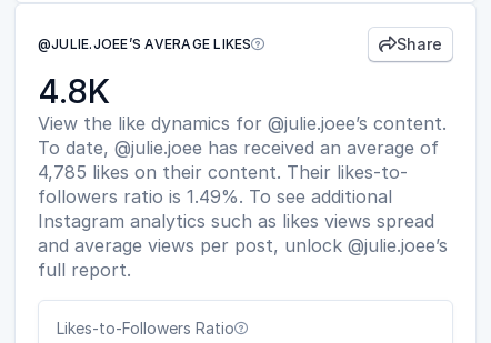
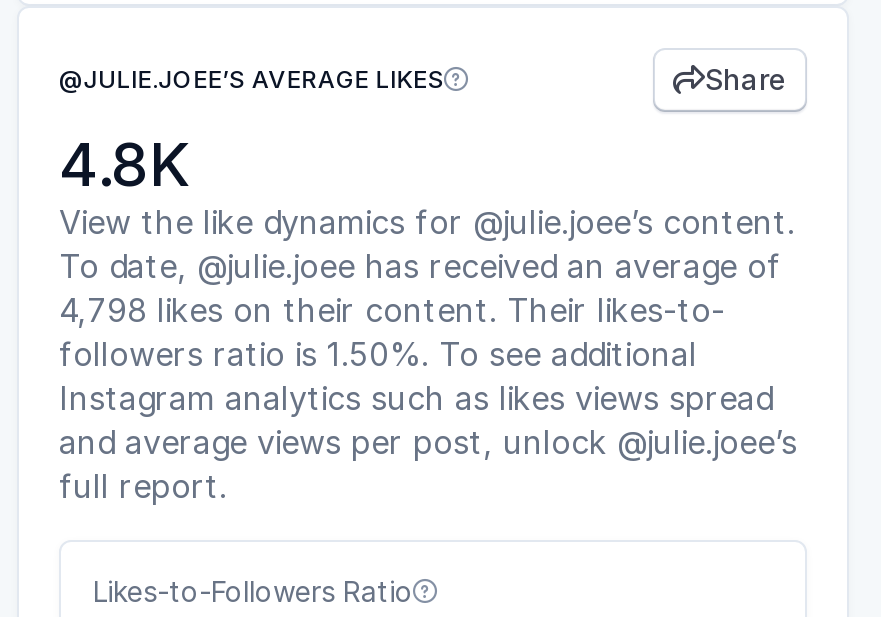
[38,161,408,183] 4,785 likes on their content. Their likes-to- -> [59,290,725,330] 4,798 likes on their content. Their likes-to-
[38,185,392,208] followers ratio is 1.49%. To see additional -> [59,334,697,374] followers ratio is 1.50%. To see additional

